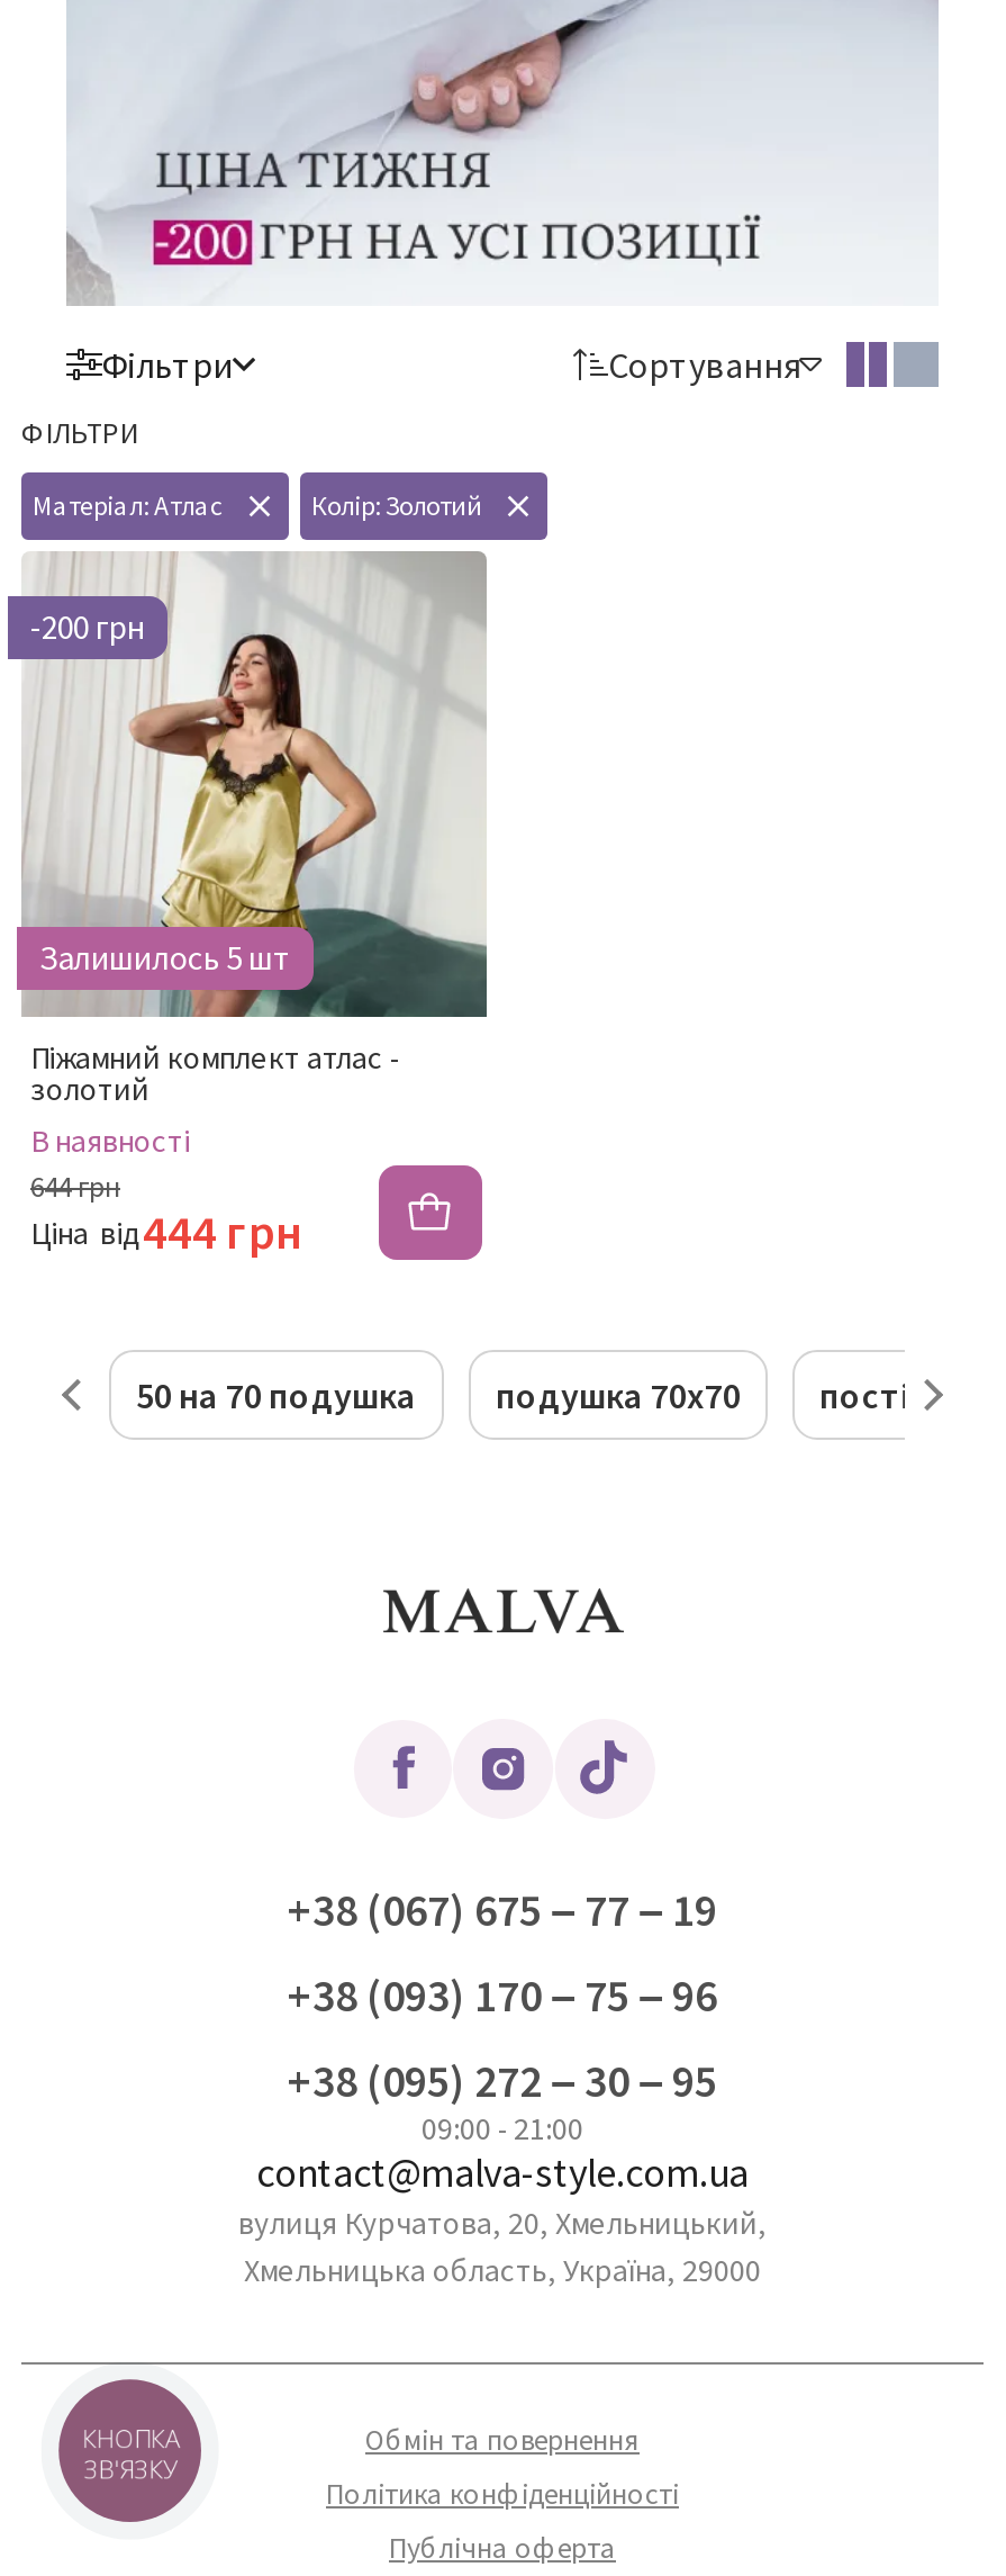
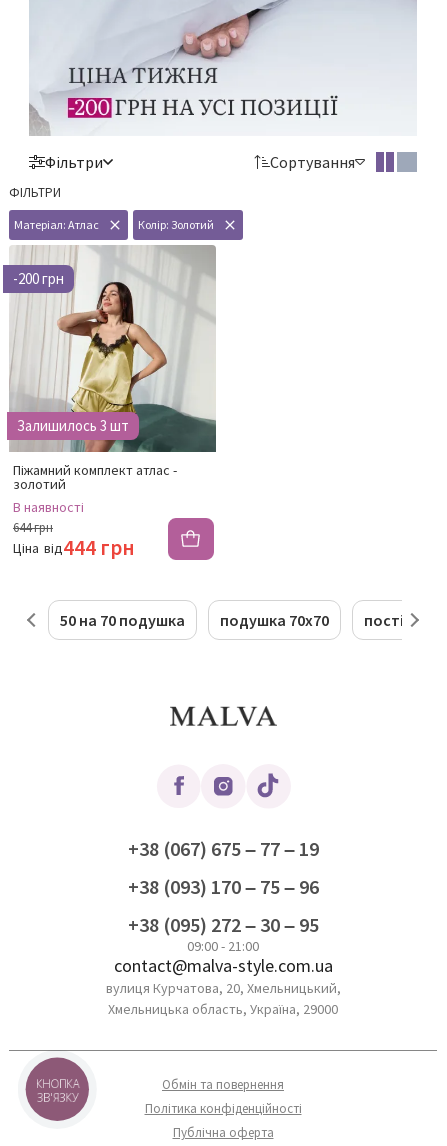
[39,935,291,978] Залишилось 5 шт -> [17,415,129,434] Залишилось 3 шт

